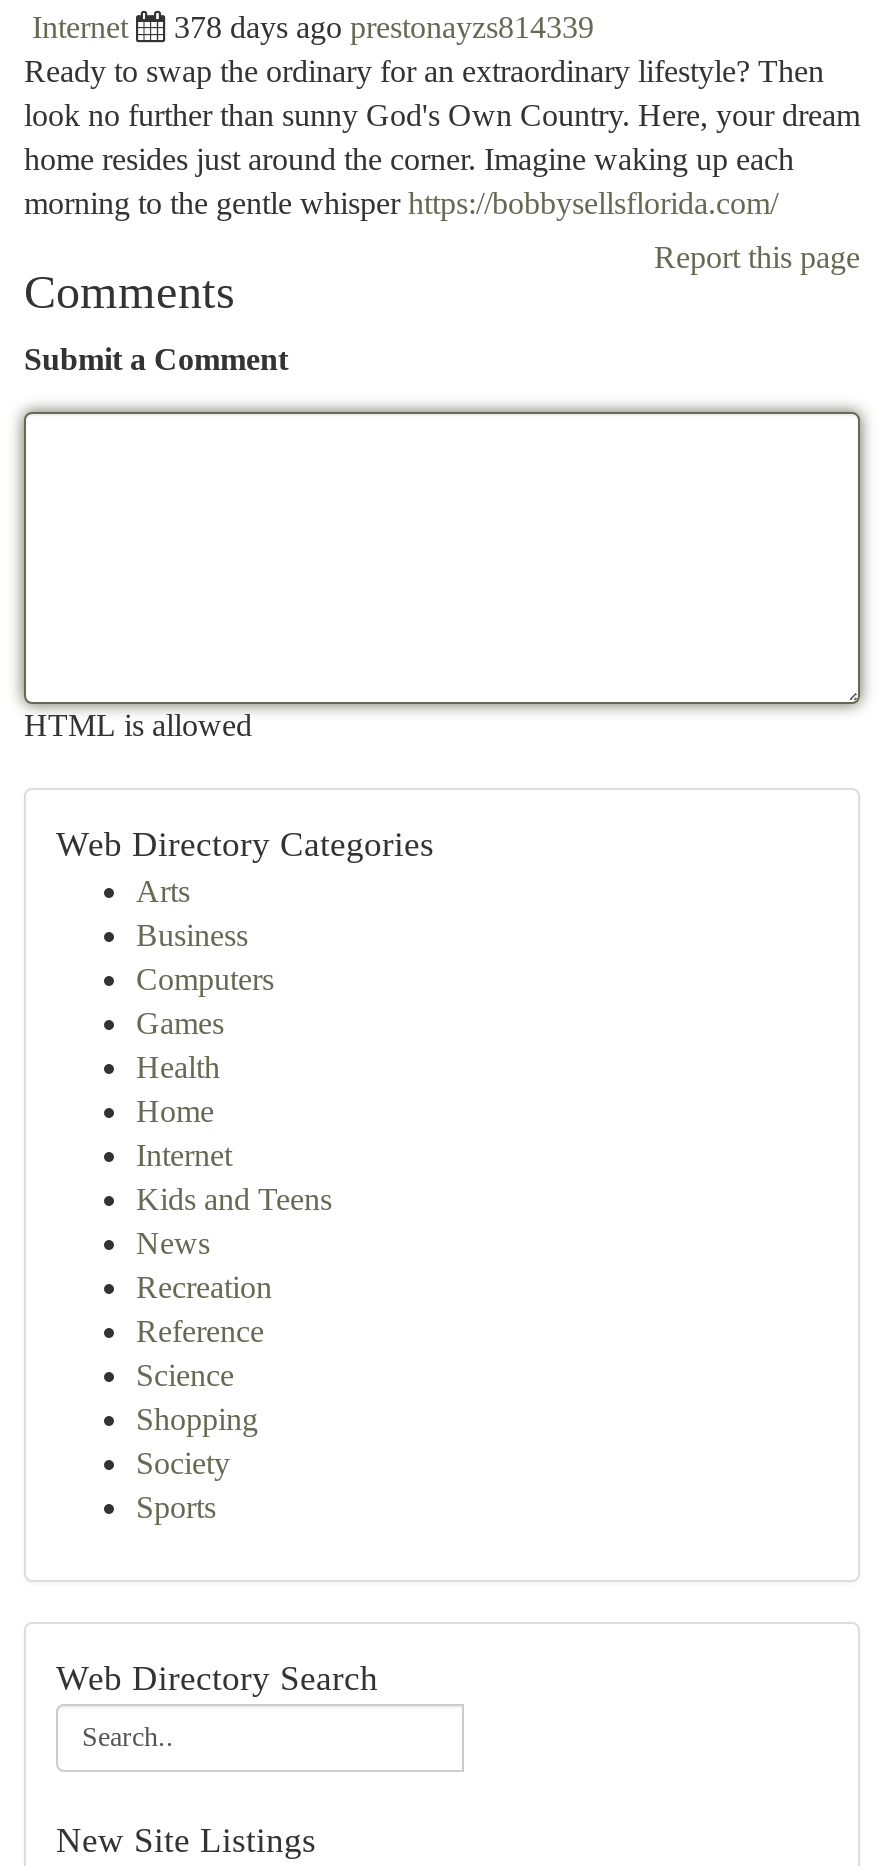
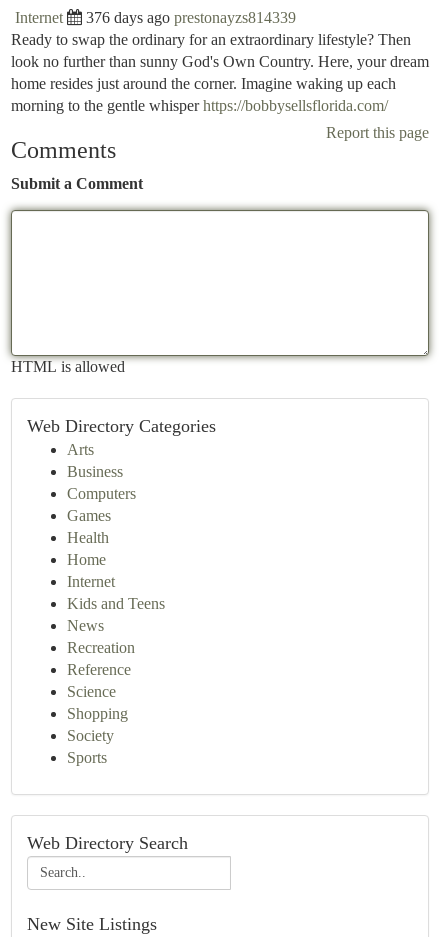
[174,10,594,44] 378 days ago prestonayzs814339 -> [86,9,296,26] 376 days ago prestonayzs814339

